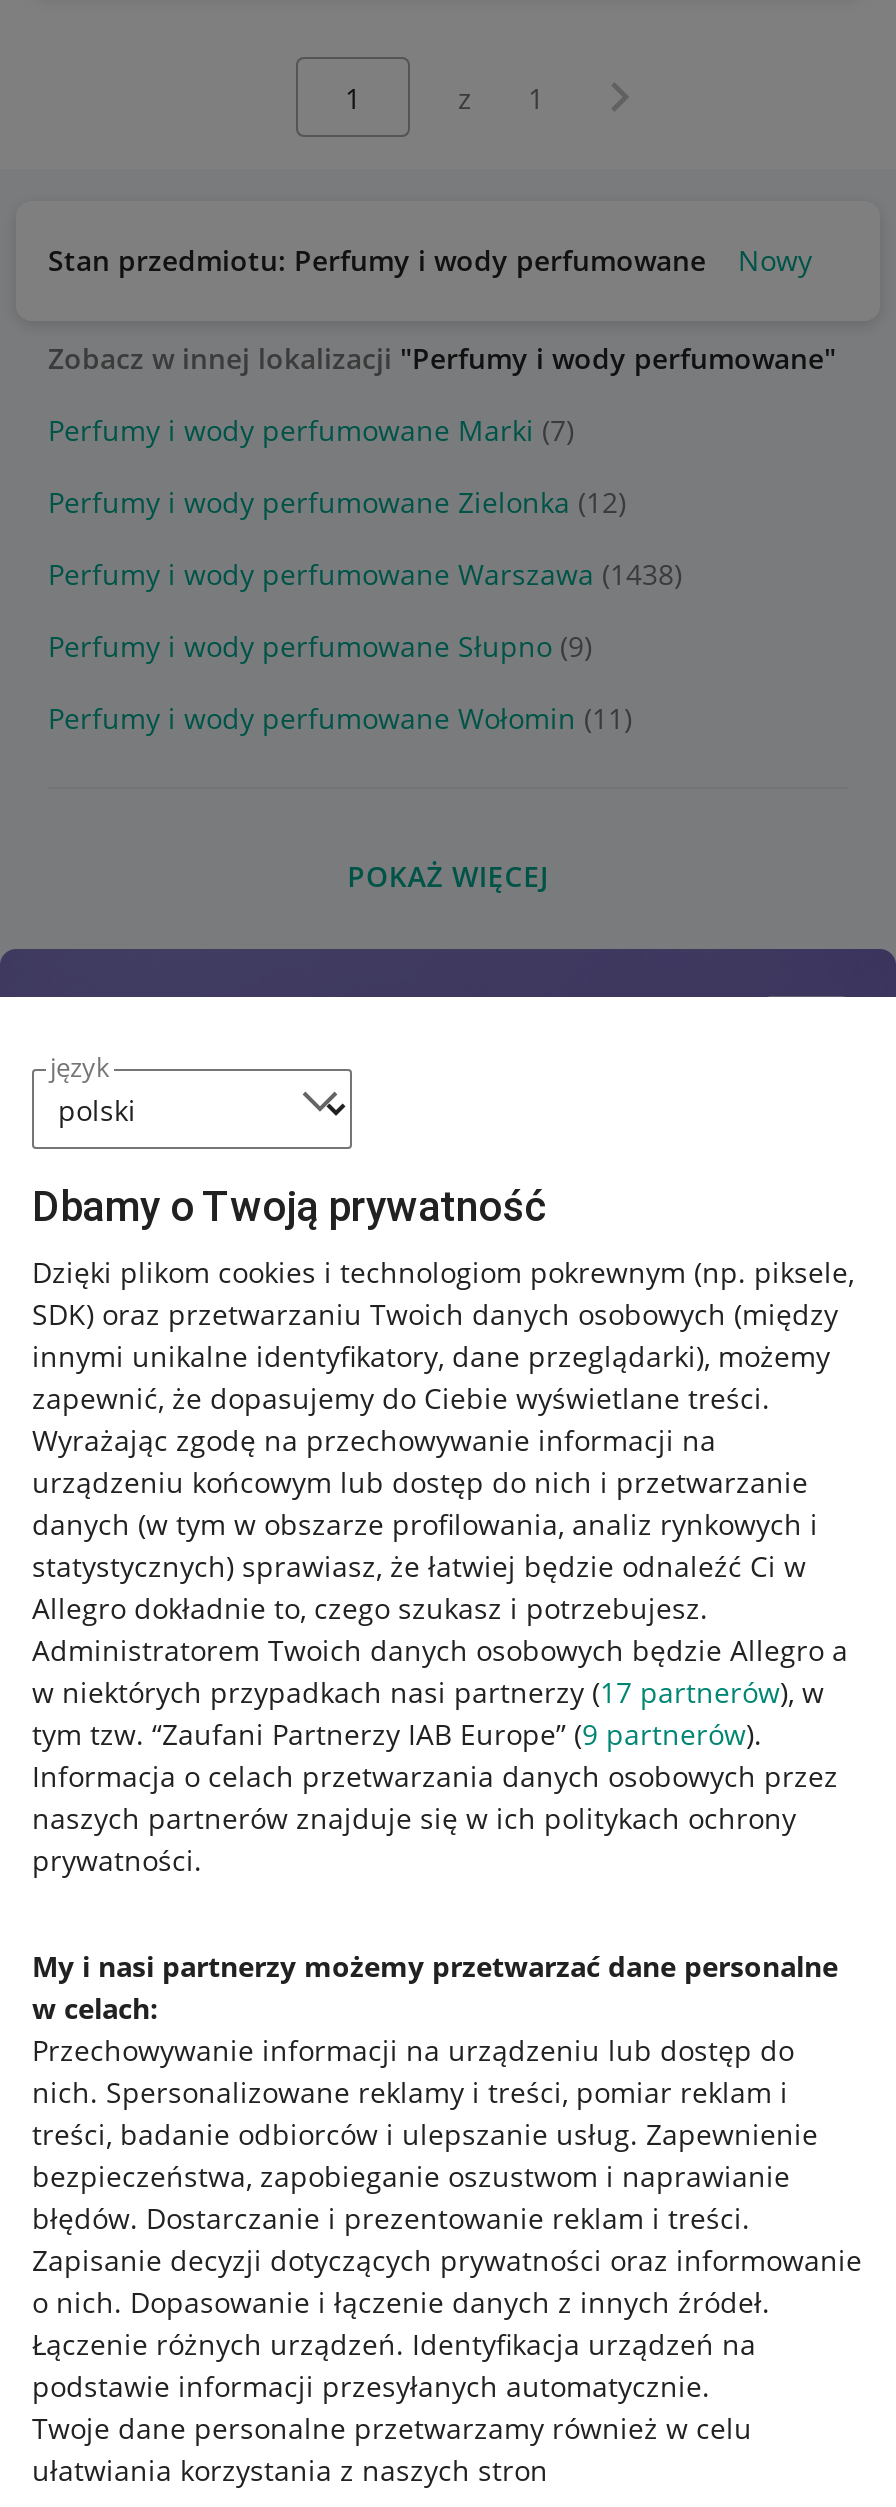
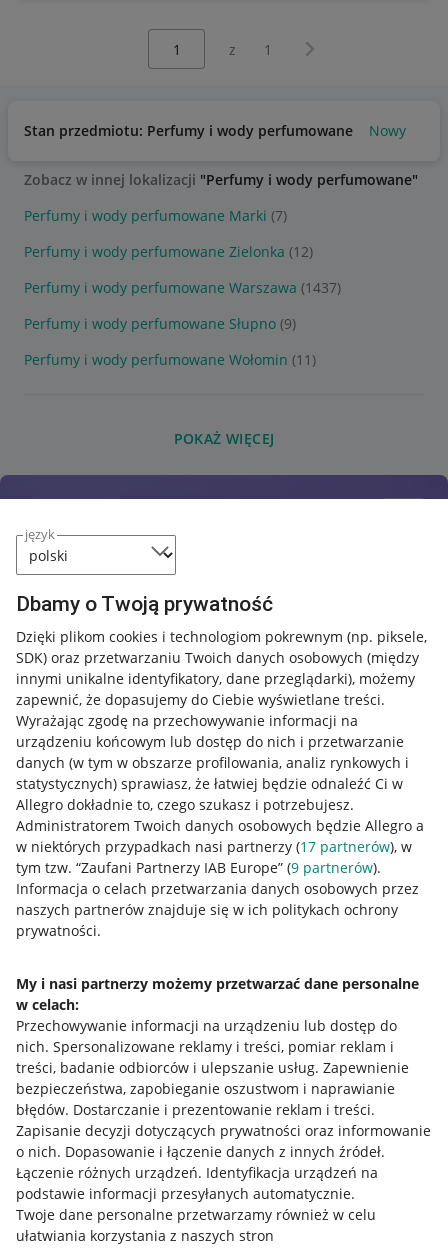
[48,555,682,593] Perfumy i wody perfumowane Warszawa (1438) -> [24,278,341,297] Perfumy i wody perfumowane Warszawa (1437)

